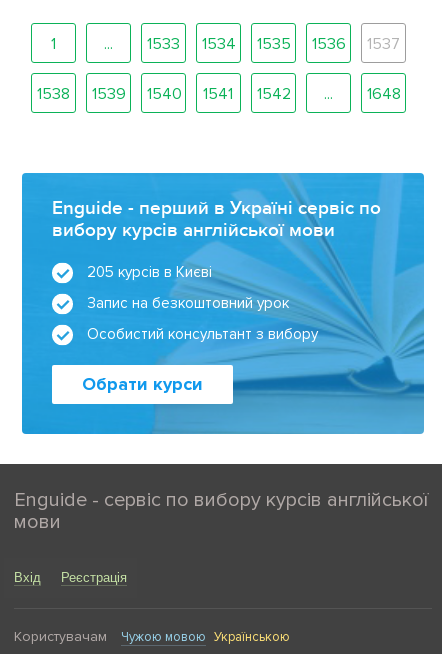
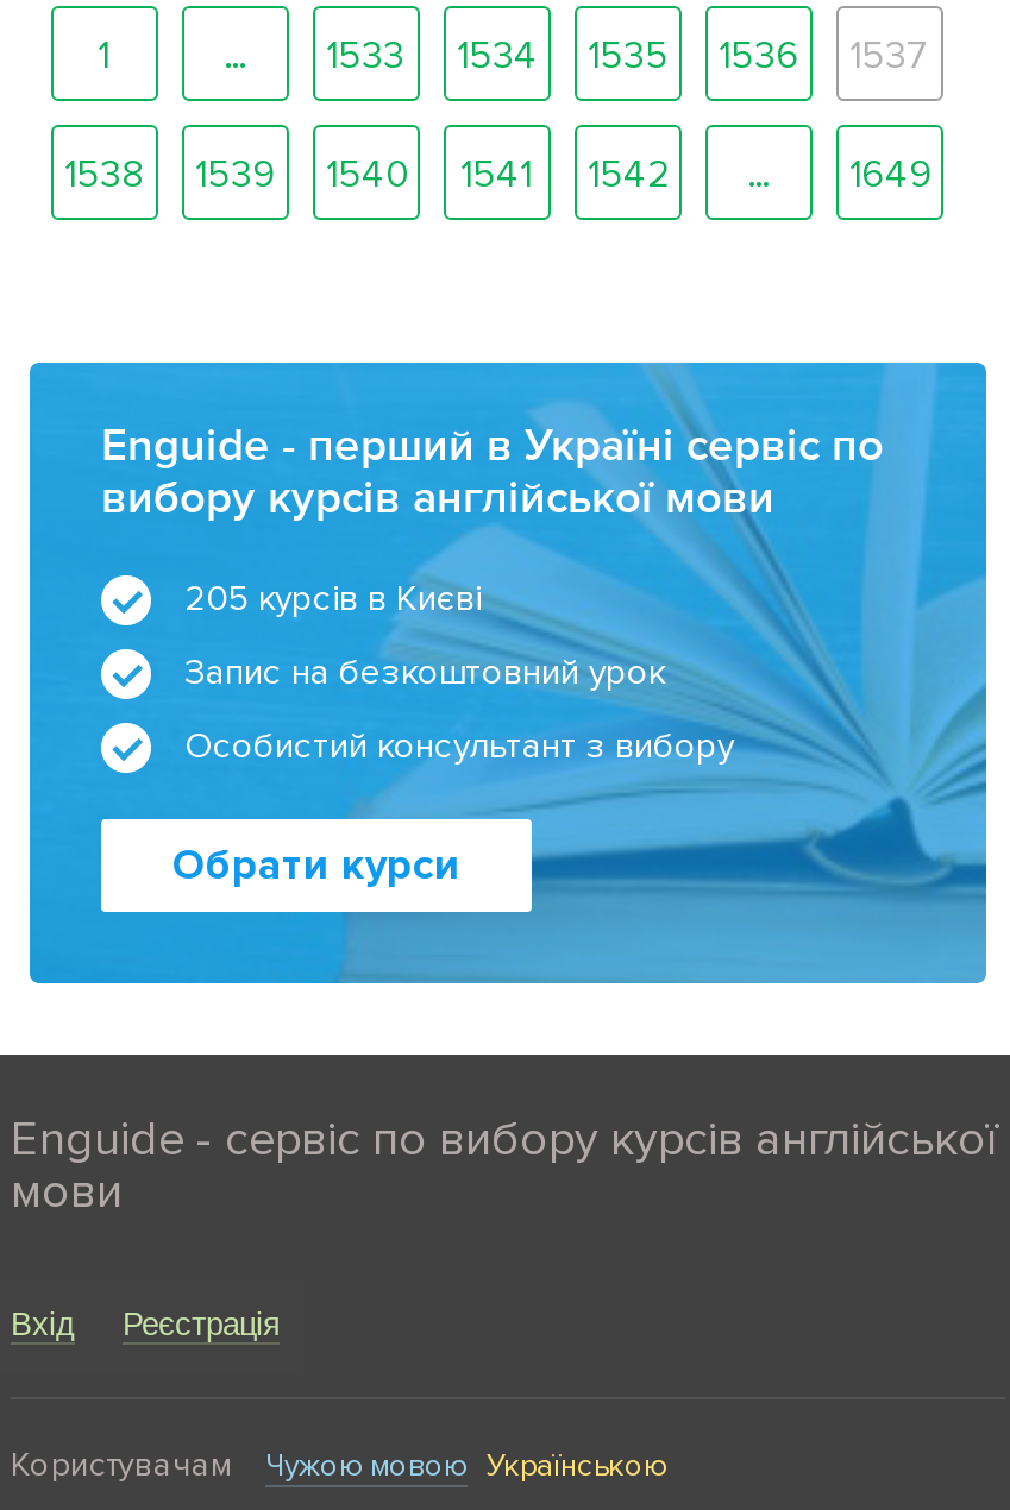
[366,84,400,104] 1648 -> [849,151,933,199] 1649

